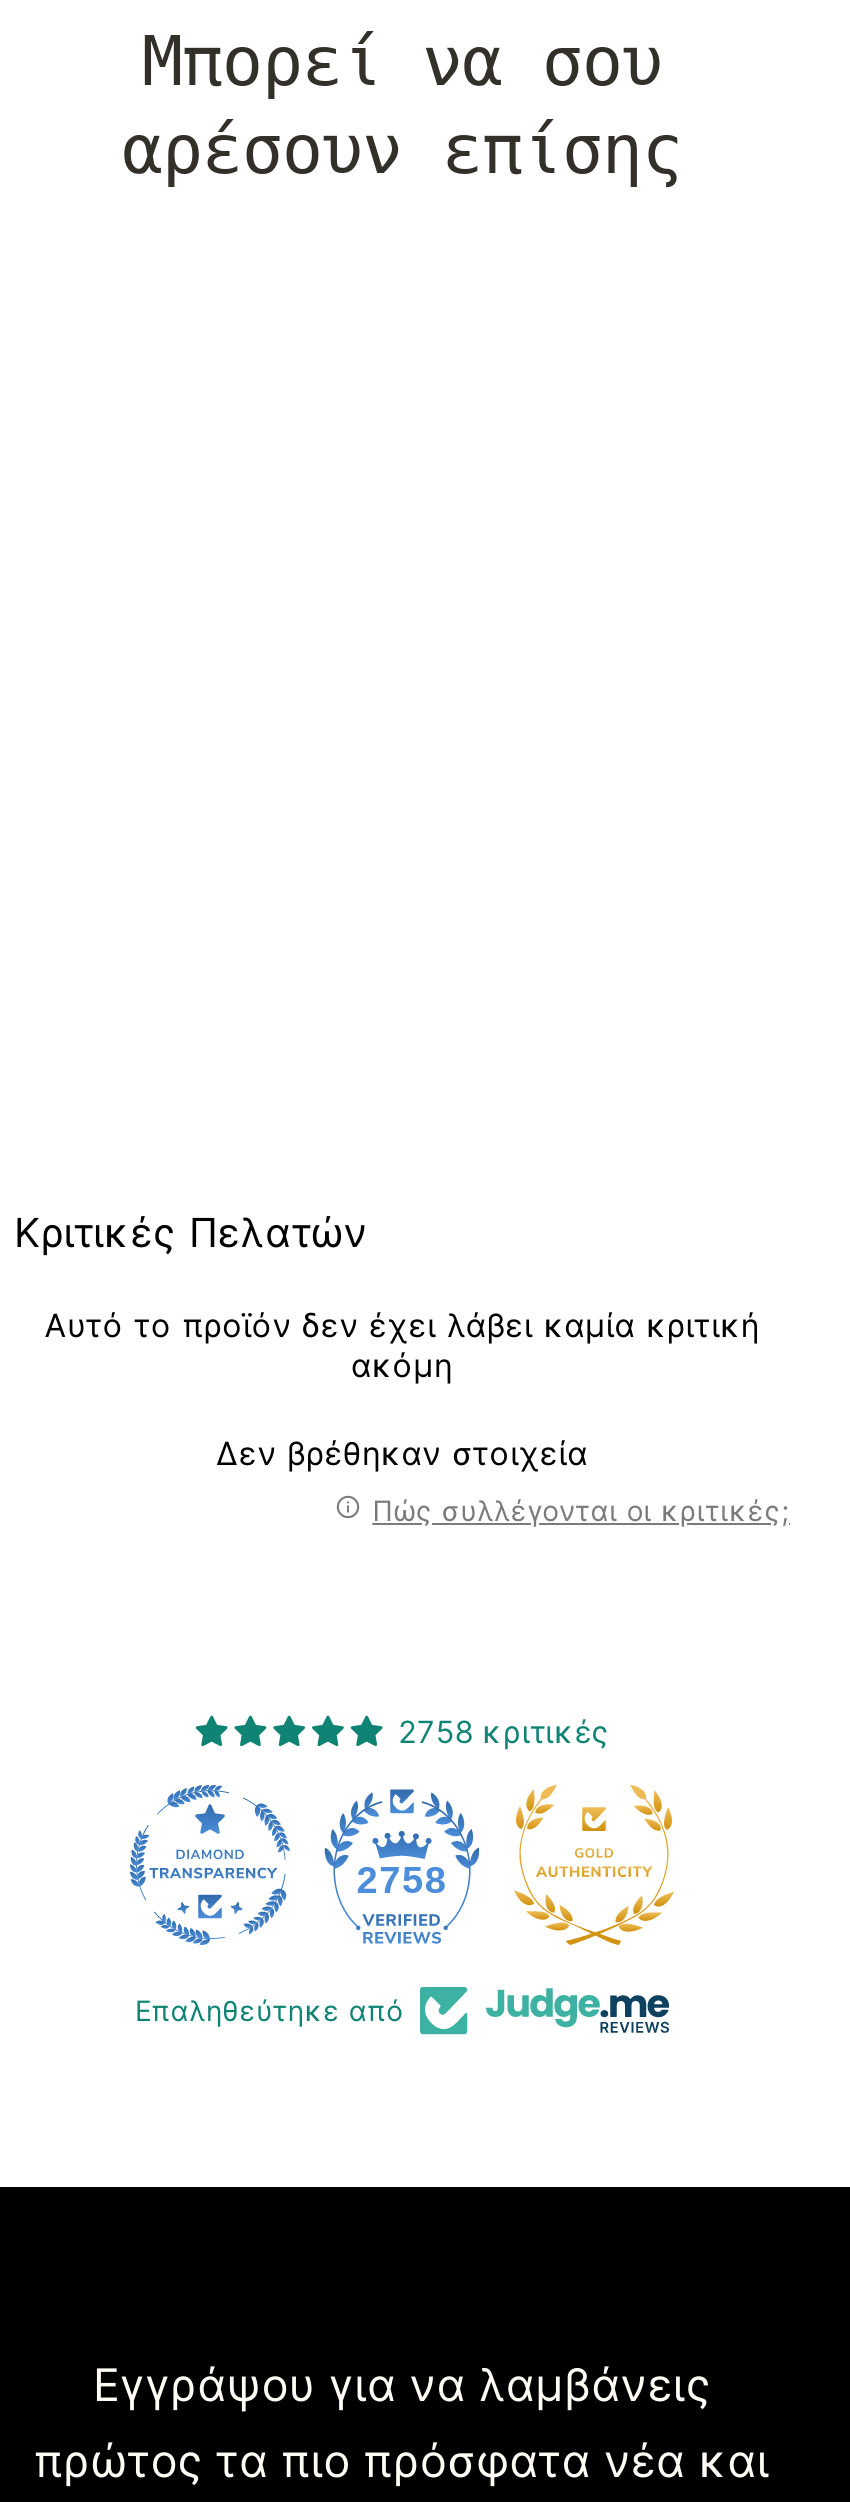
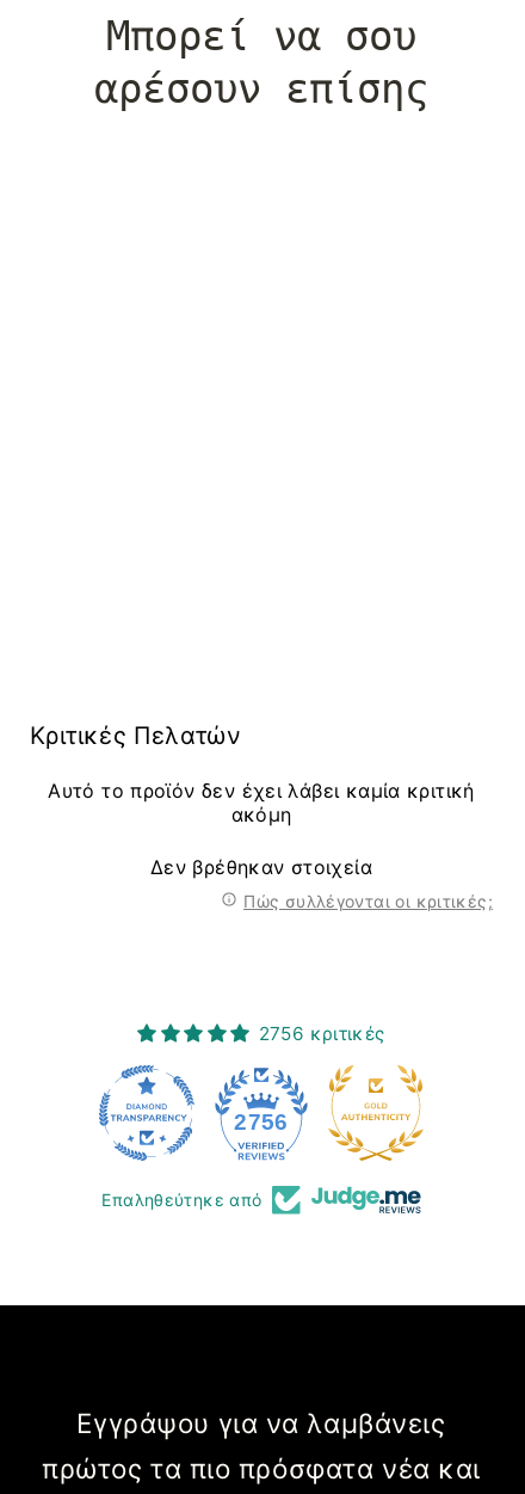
[398,1714,608,1752] 2758 κριτικές -> [259,1023,385,1045] 2756 κριτικές
[356,1860,448,1902] 2758 -> [234,1110,289,1135] 2756

